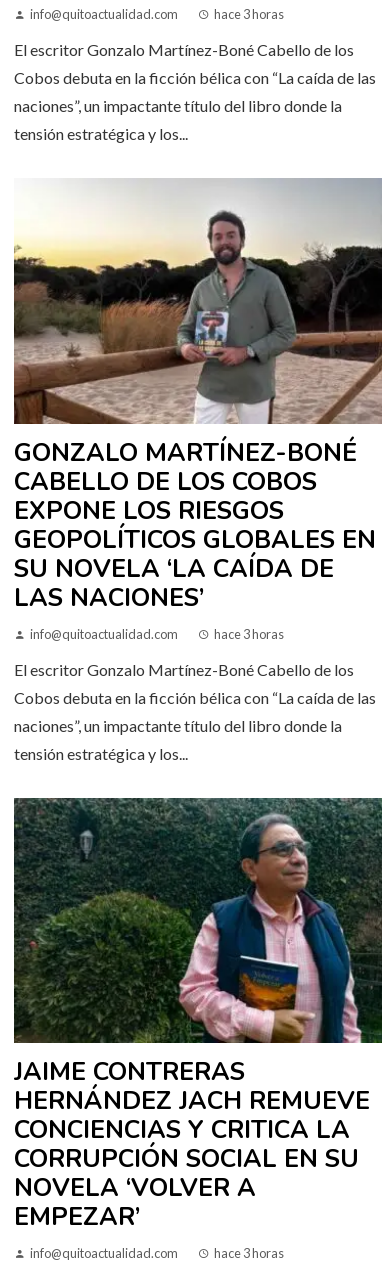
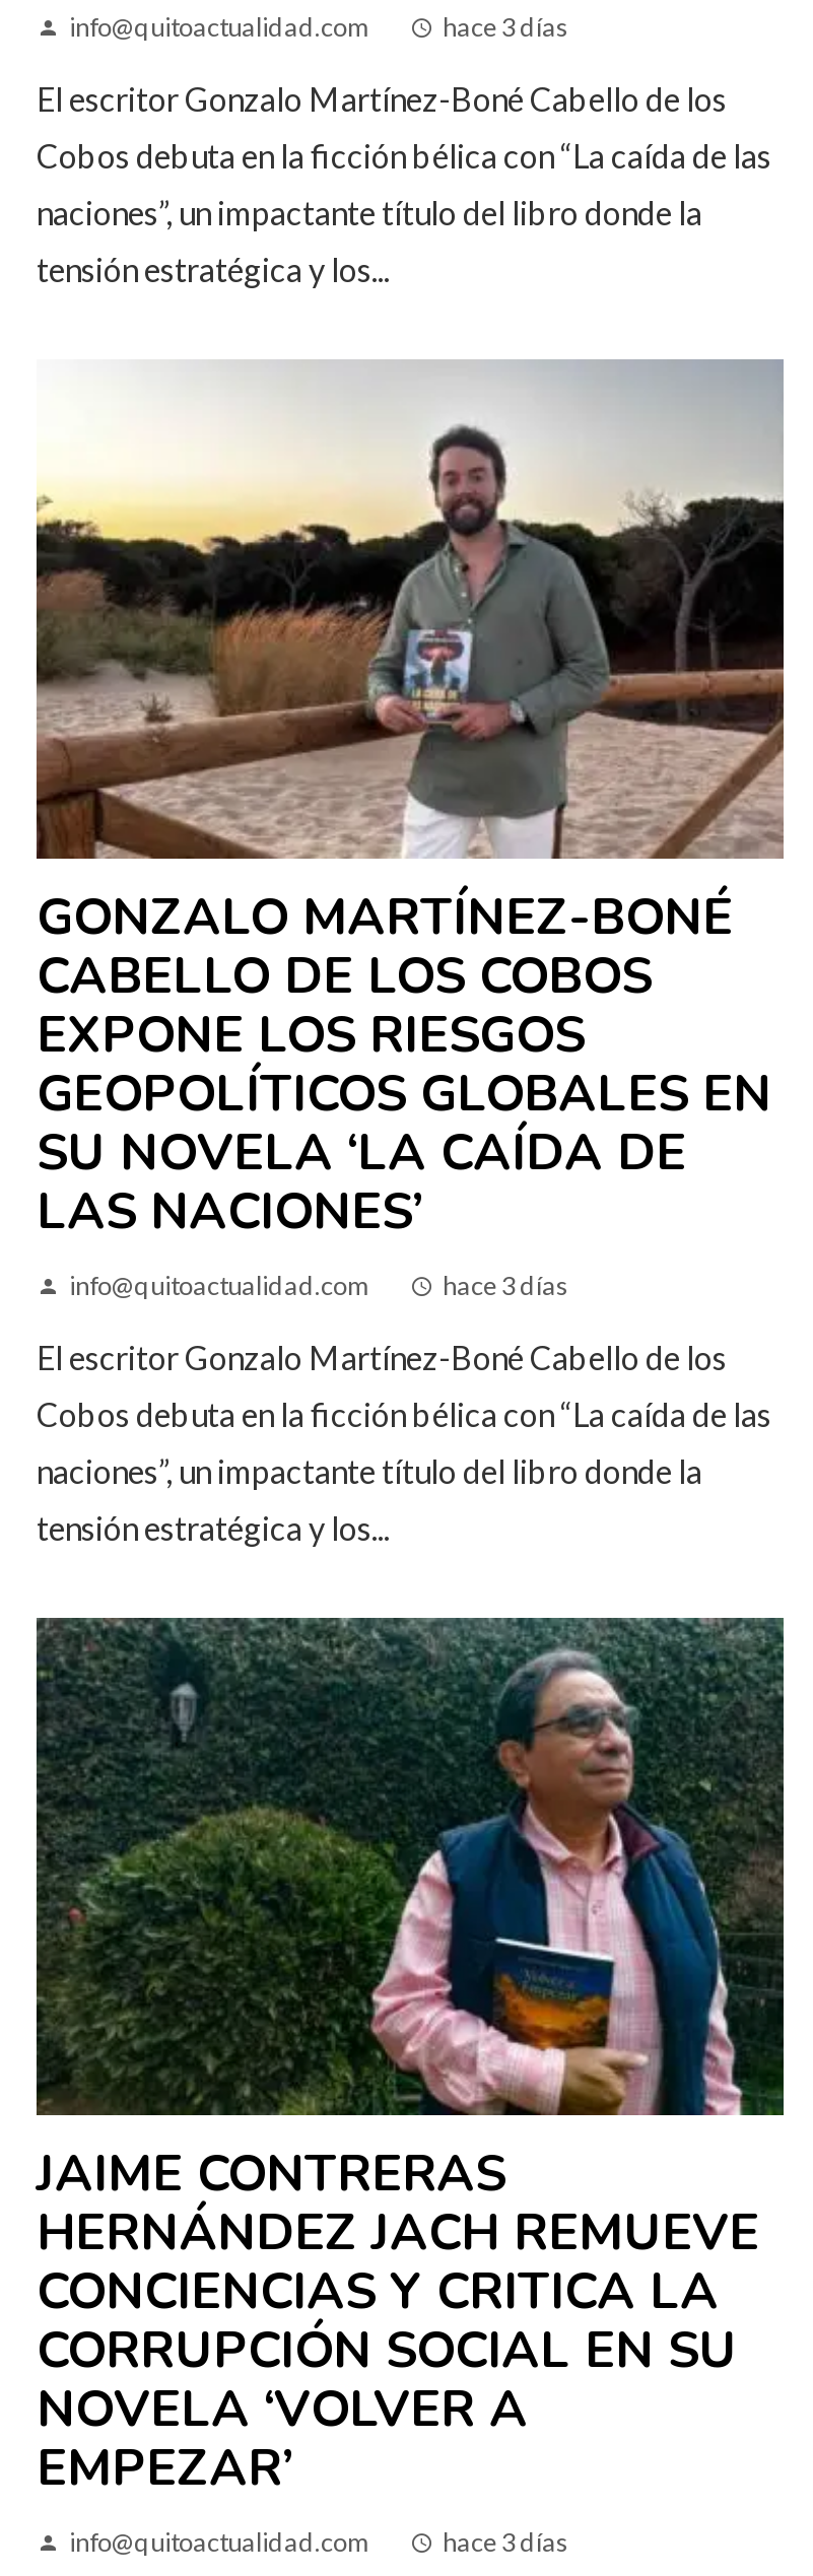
[214,6,284,22] hace 3 horas -> [443,11,568,43] hace 3 días
[214,625,284,641] hace 3 horas -> [443,1268,568,1300] hace 3 días
[214,1245,284,1261] hace 3 horas -> [443,2525,568,2558] hace 3 días

